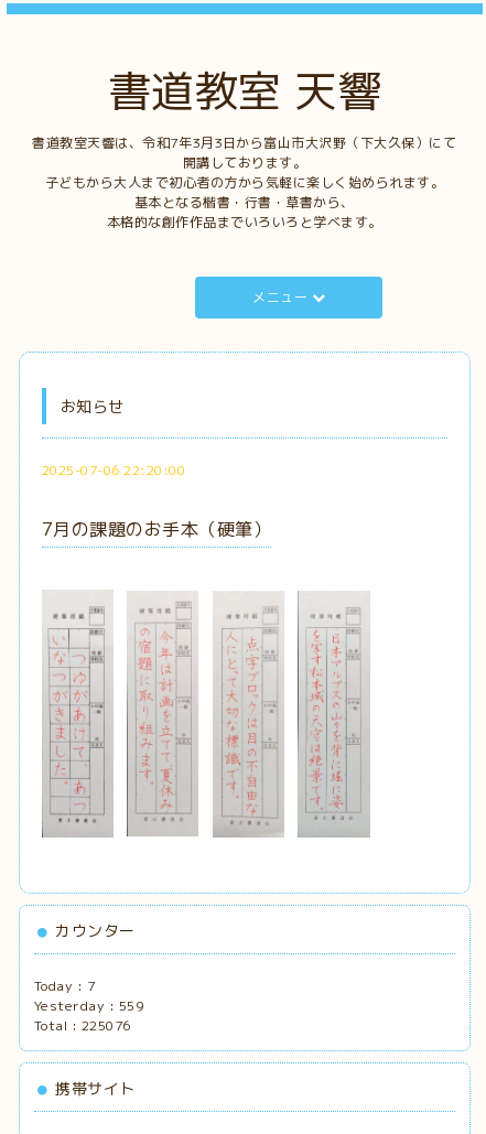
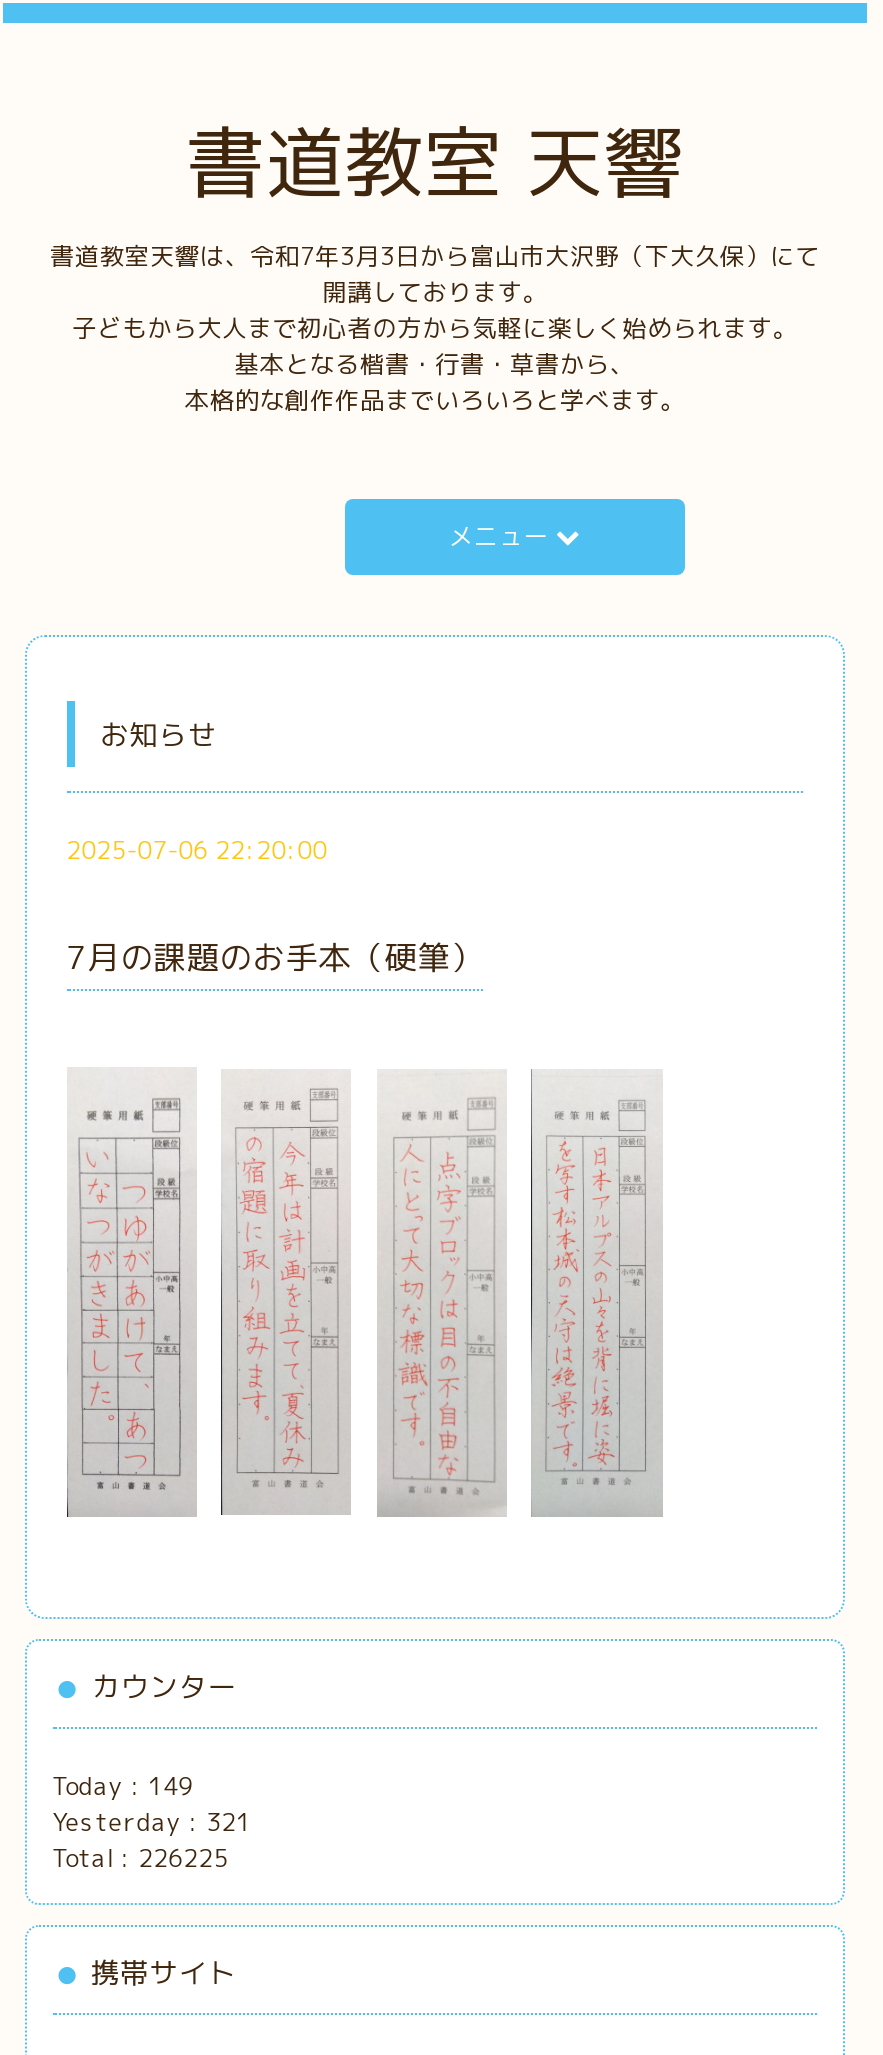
[34,977,95,995] Today : 7 -> [53,1769,194,1803] Today : 149
[34,996,144,1015] Yesterday : 559 -> [53,1805,252,1839] Yesterday : 321
[34,1016,131,1035] Total : 225076 -> [53,1841,229,1875] Total : 226225

